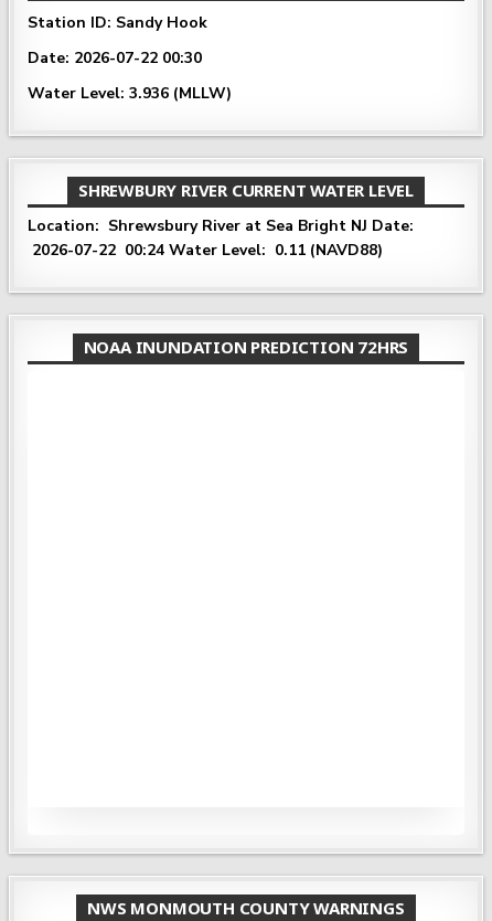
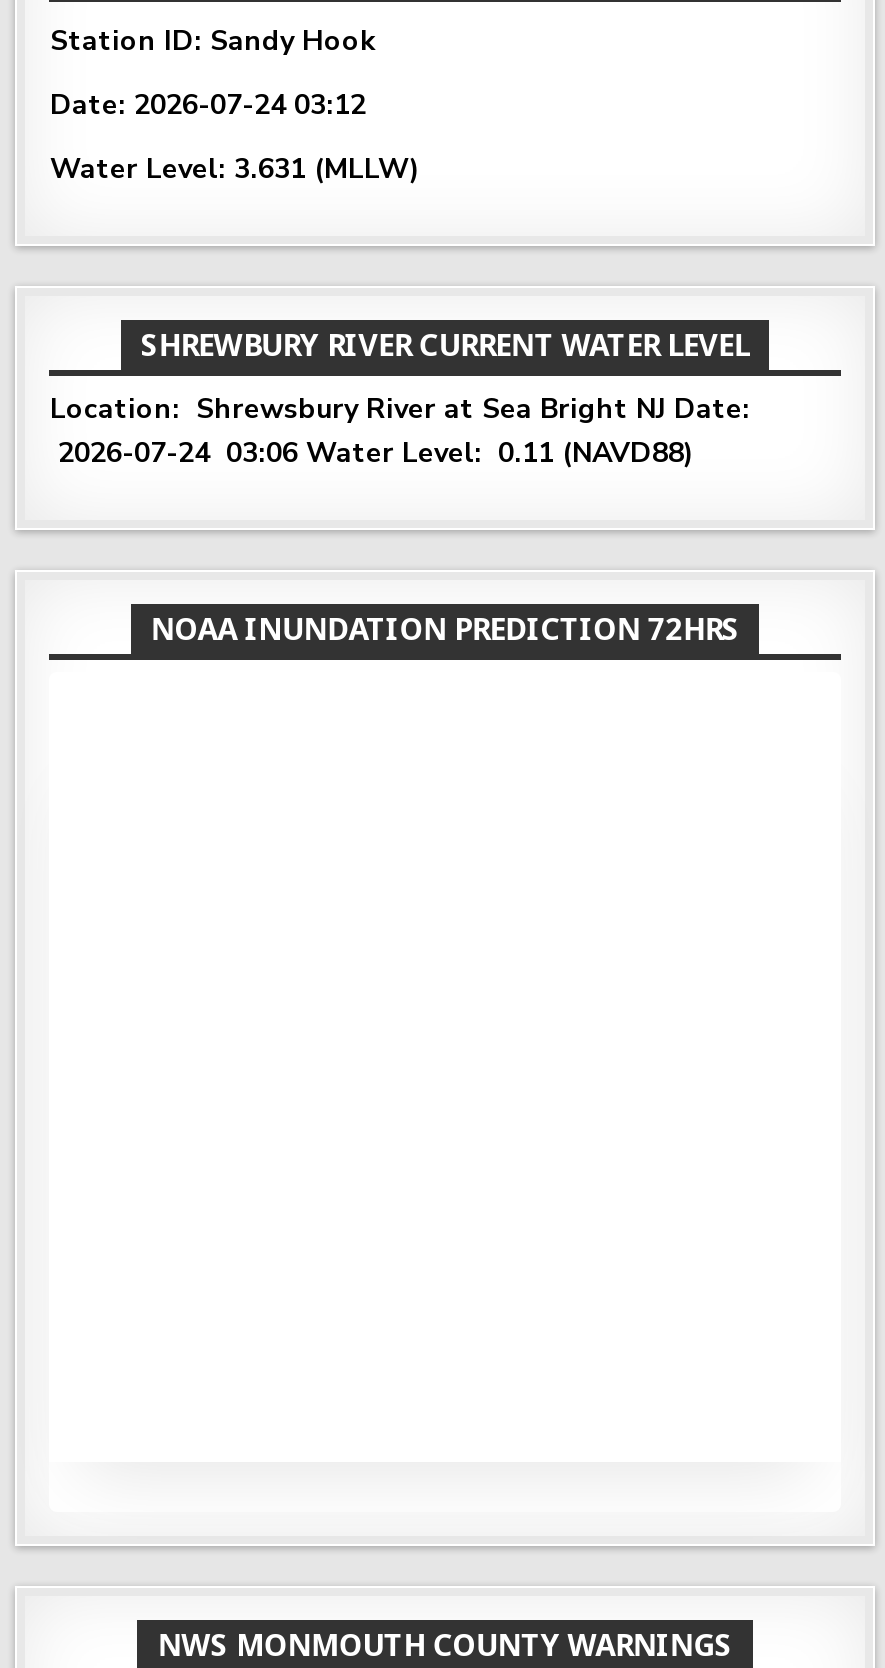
[28,48,202,69] Date: 2026-07-22 00:30 -> [50,87,366,125] Date: 2026-07-24 03:12
[28,83,232,104] Water Level: 3.936 (MLLW) -> [50,150,420,188] Water Level: 3.631 (MLLW)
[28,240,383,261] 2026-07-22 00:24 Water Level: 0.11 (NAVD88) -> [50,434,694,472] 2026-07-24 03:06 Water Level: 0.11 (NAVD88)

